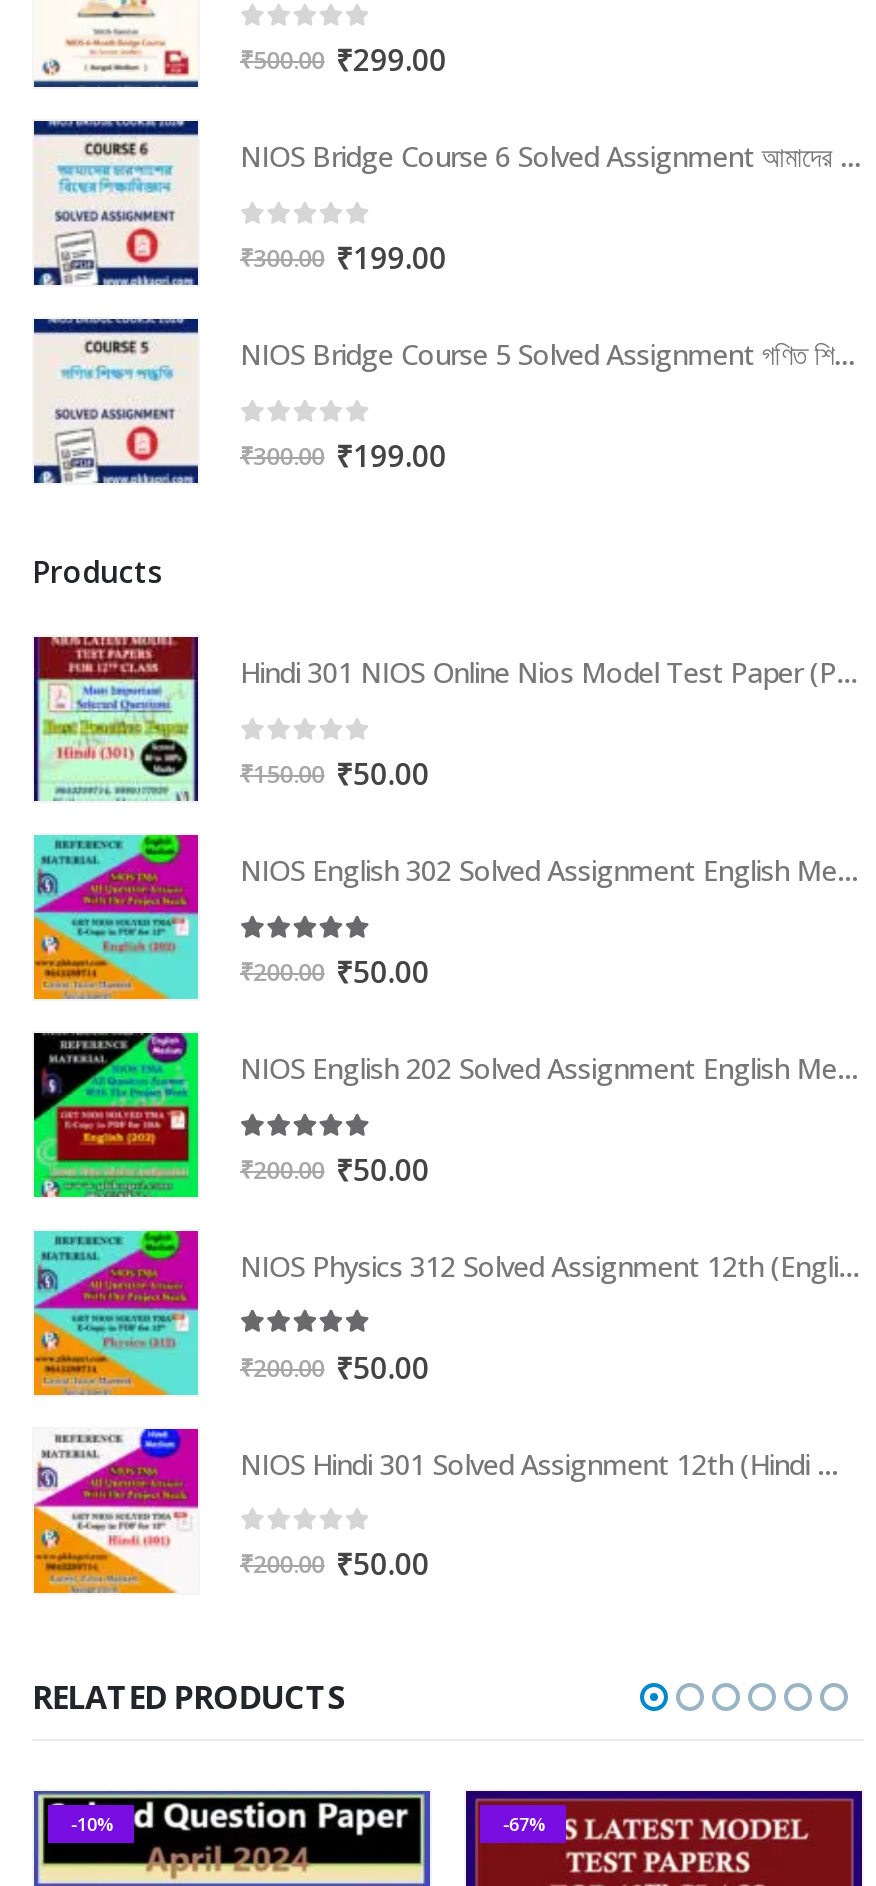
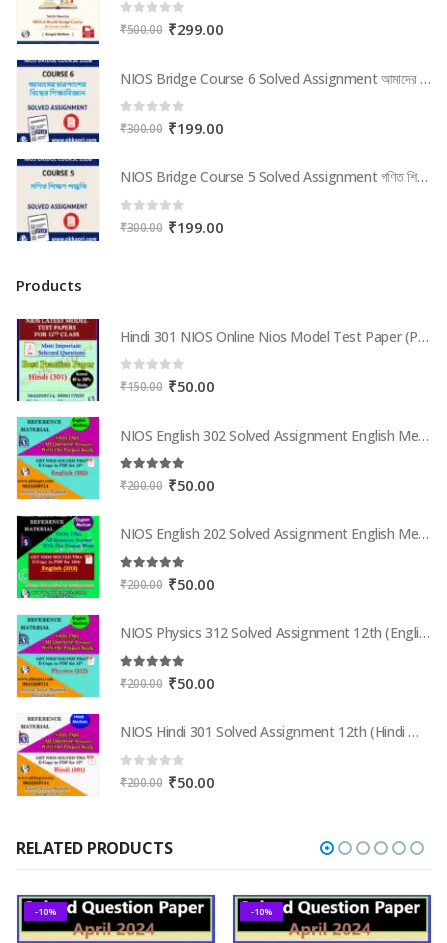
[503,1811,545,1837] -67% -> [251,905,272,918] -10%

